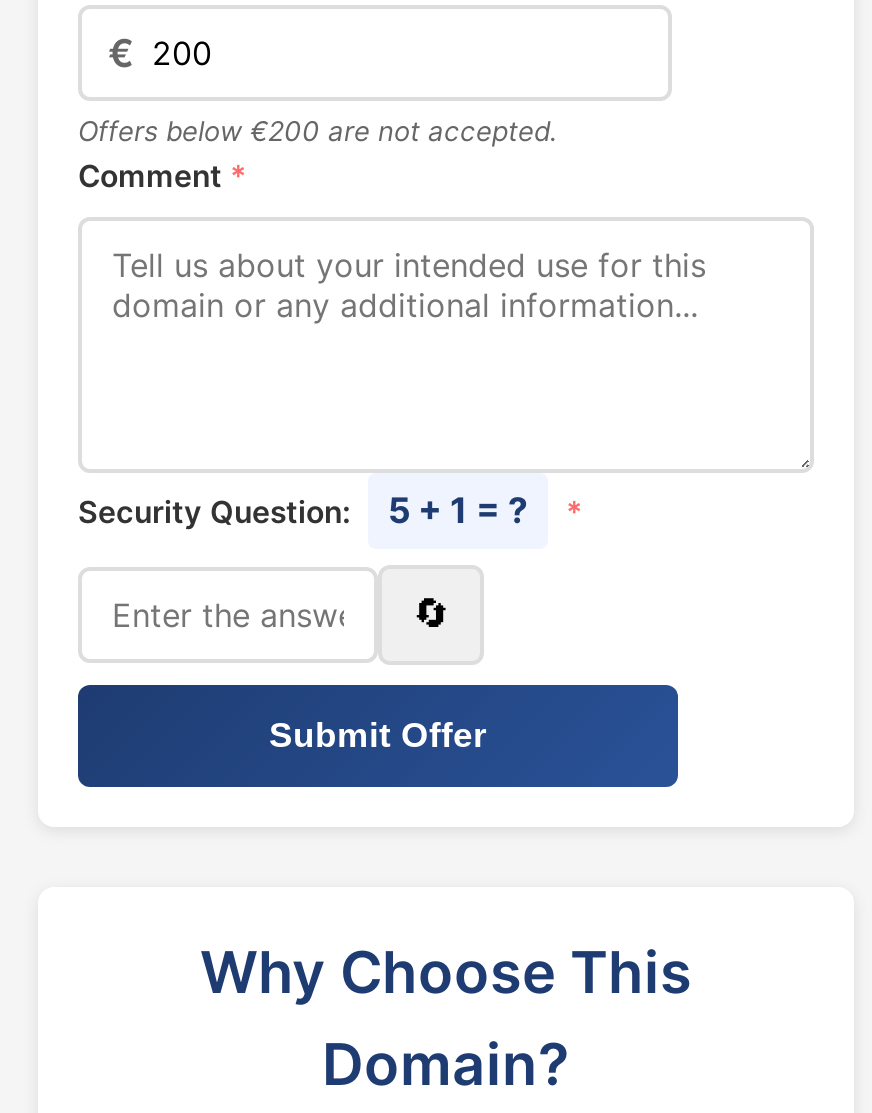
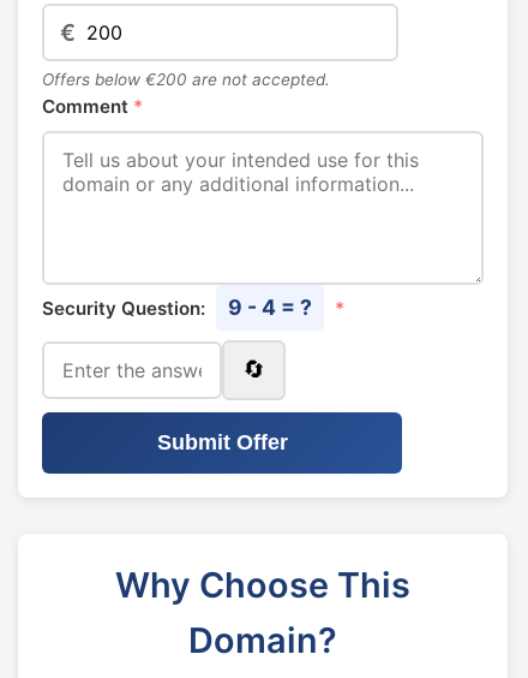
[388,489,528,531] 5 + 1 = ? -> [228,295,312,320] 9 - 4 = ?

